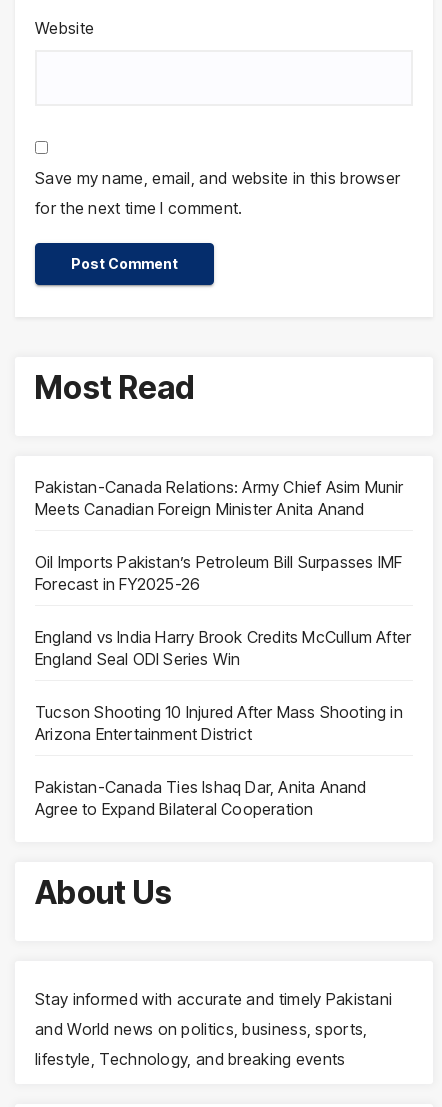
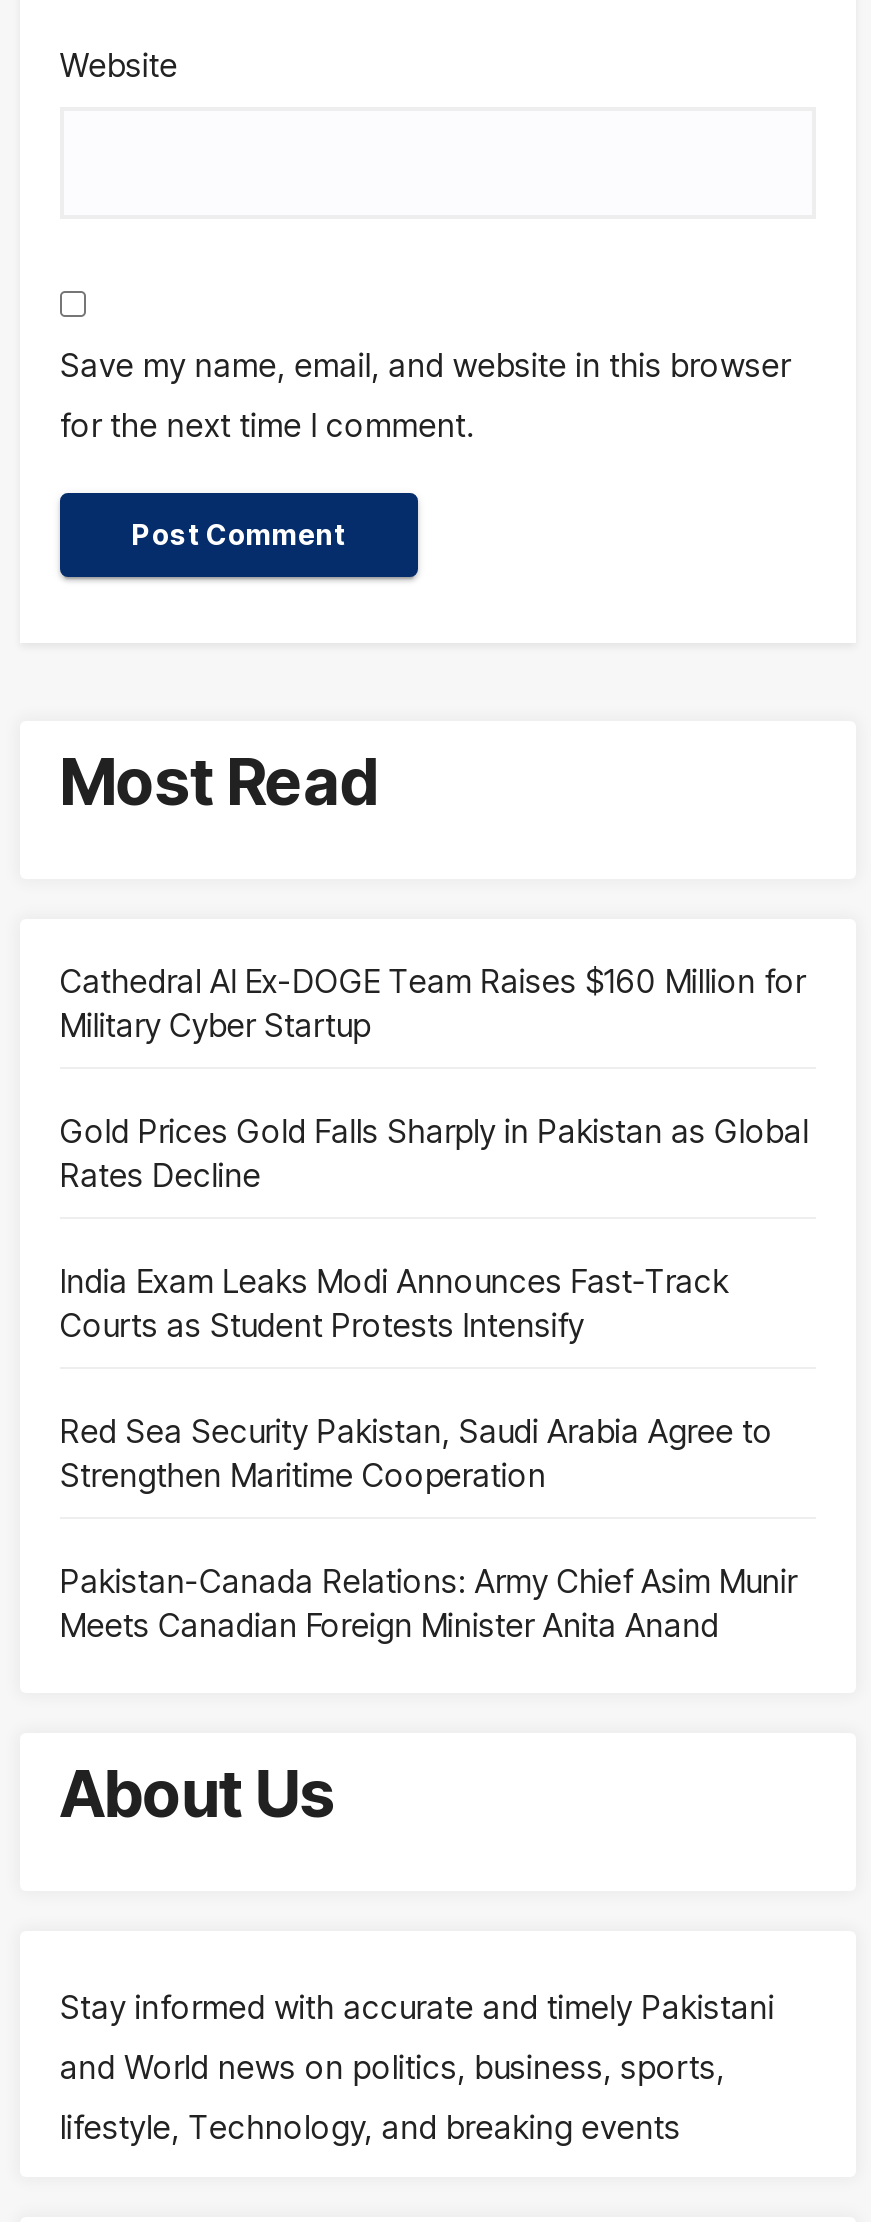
none -> [60,961,809,1495] Cathedral AI Ex-DOGE Team Raises $160 Million for | Military Cyber Startup | Gold Prices Gold Falls Sharply in Pakistan as Global | Rates Decline | India Exam Leaks Modi Announces Fast-Track | Courts as Student Protests Intensify | Red Sea Security Pakistan, Saudi Arabia Agree to | Strengthen Maritime Cooperation
moved [35,476,404,518] -> [60,1561,797,1645]: Pakistan-Canada Relations: Army Chief Asim Munir | Meets Canadian Foreign Minister Anita Anand
[35,551,411,818] Oil Imports Pakistan’s Petroleum Bill Surpasses IMF | Forecast in FY2025-26 | England vs India Harry Brook Credits McCullum After | England Seal ODI Series Win | Tucson Shooting 10 Injured After Mass Shooting in | Arizona Entertainment District | Pakistan-Canada Ties Ishaq Dar, Anita Anand | Agree to Expand Bilateral Cooperation -> none

